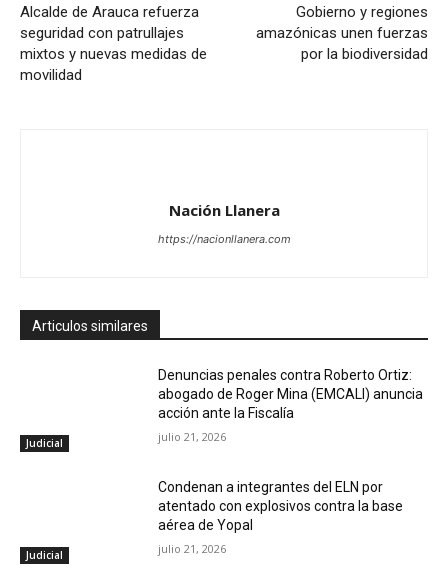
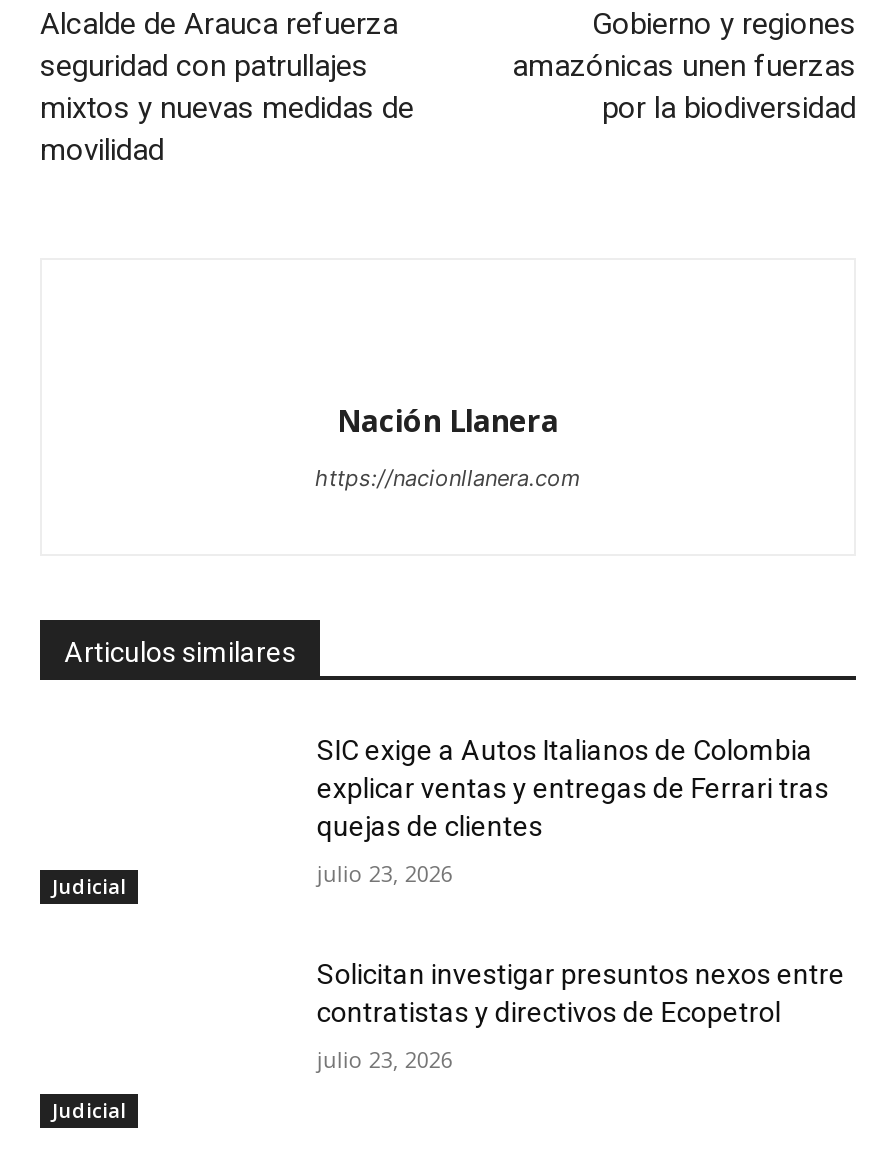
[158,367,423,421] Denuncias penales contra Roberto Ortiz: | abogado de Roger Mina (EMCALI) anuncia | acción ante la Fiscalía -> [317,735,829,843] SIC exige a Autos Italianos de Colombia | explicar ventas y entregas de Ferrari tras | quejas de clientes
[158,429,226,444] julio 21, 2026 -> [317,859,453,889] julio 23, 2026
[158,479,403,533] Condenan a integrantes del ELN por | atentado con explosivos contra la base | aérea de Yopal -> [317,958,845,1028] Solicitan investigar presuntos nexos entre | contratistas y directivos de Ecopetrol
[158,541,226,556] julio 21, 2026 -> [317,1044,453,1074] julio 23, 2026

